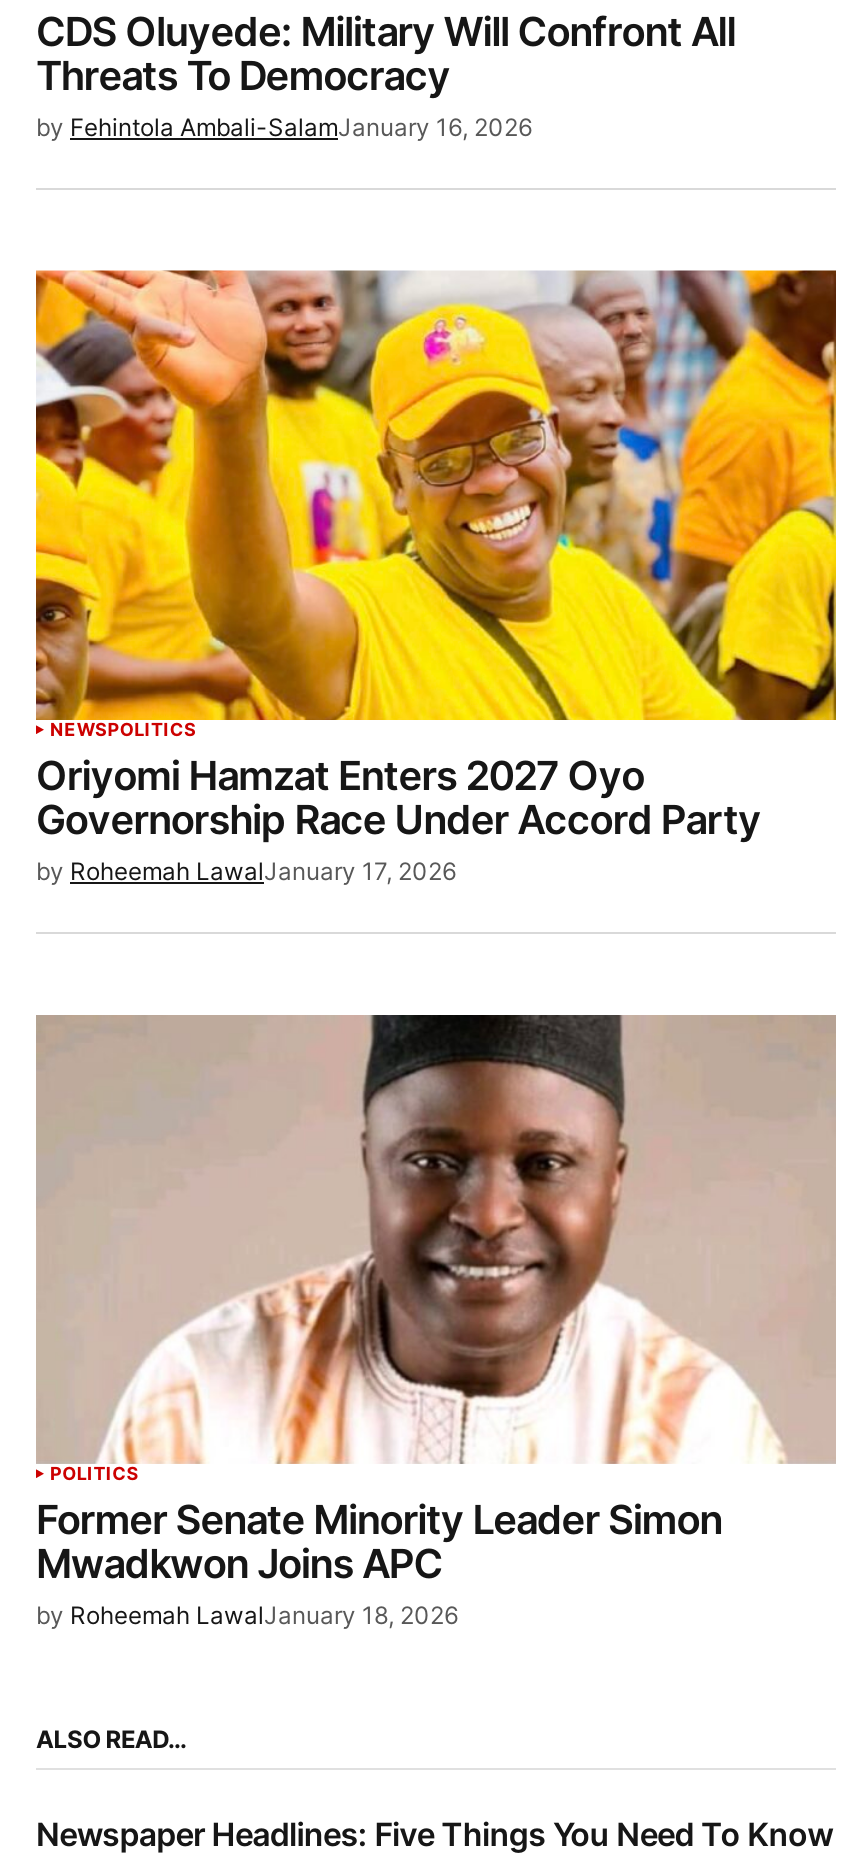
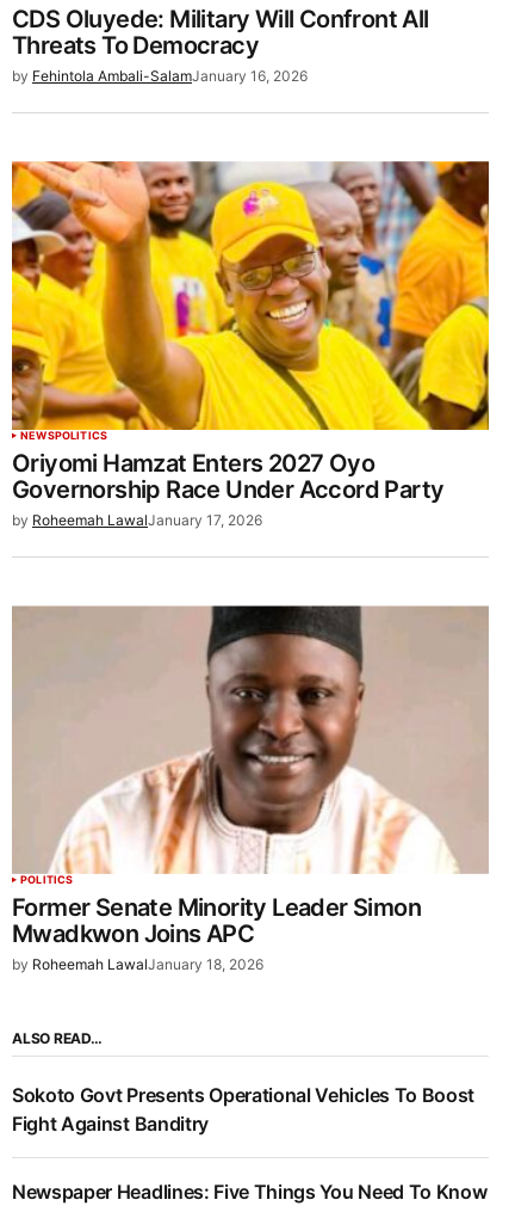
none -> [12,1083,474,1135] Sokoto Govt Presents Operational Vehicles To Boost | Fight Against Banditry

